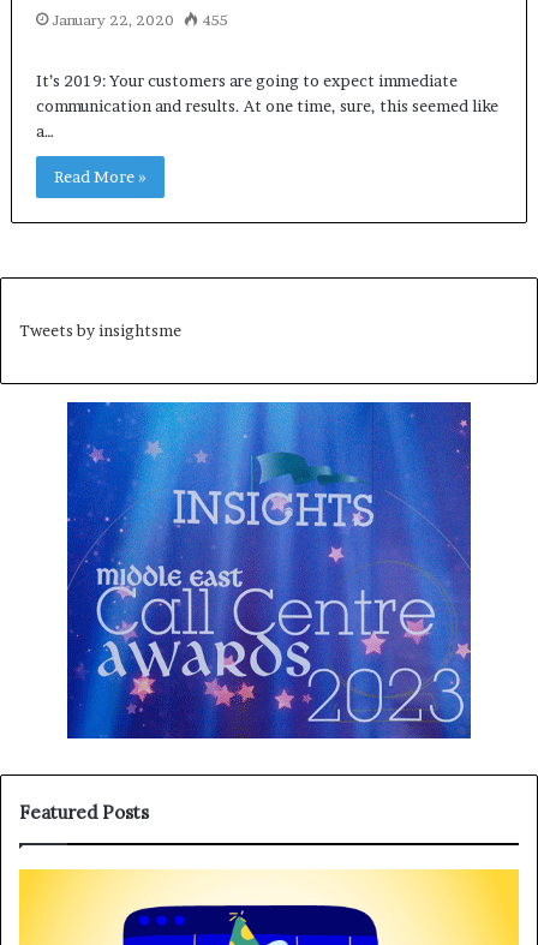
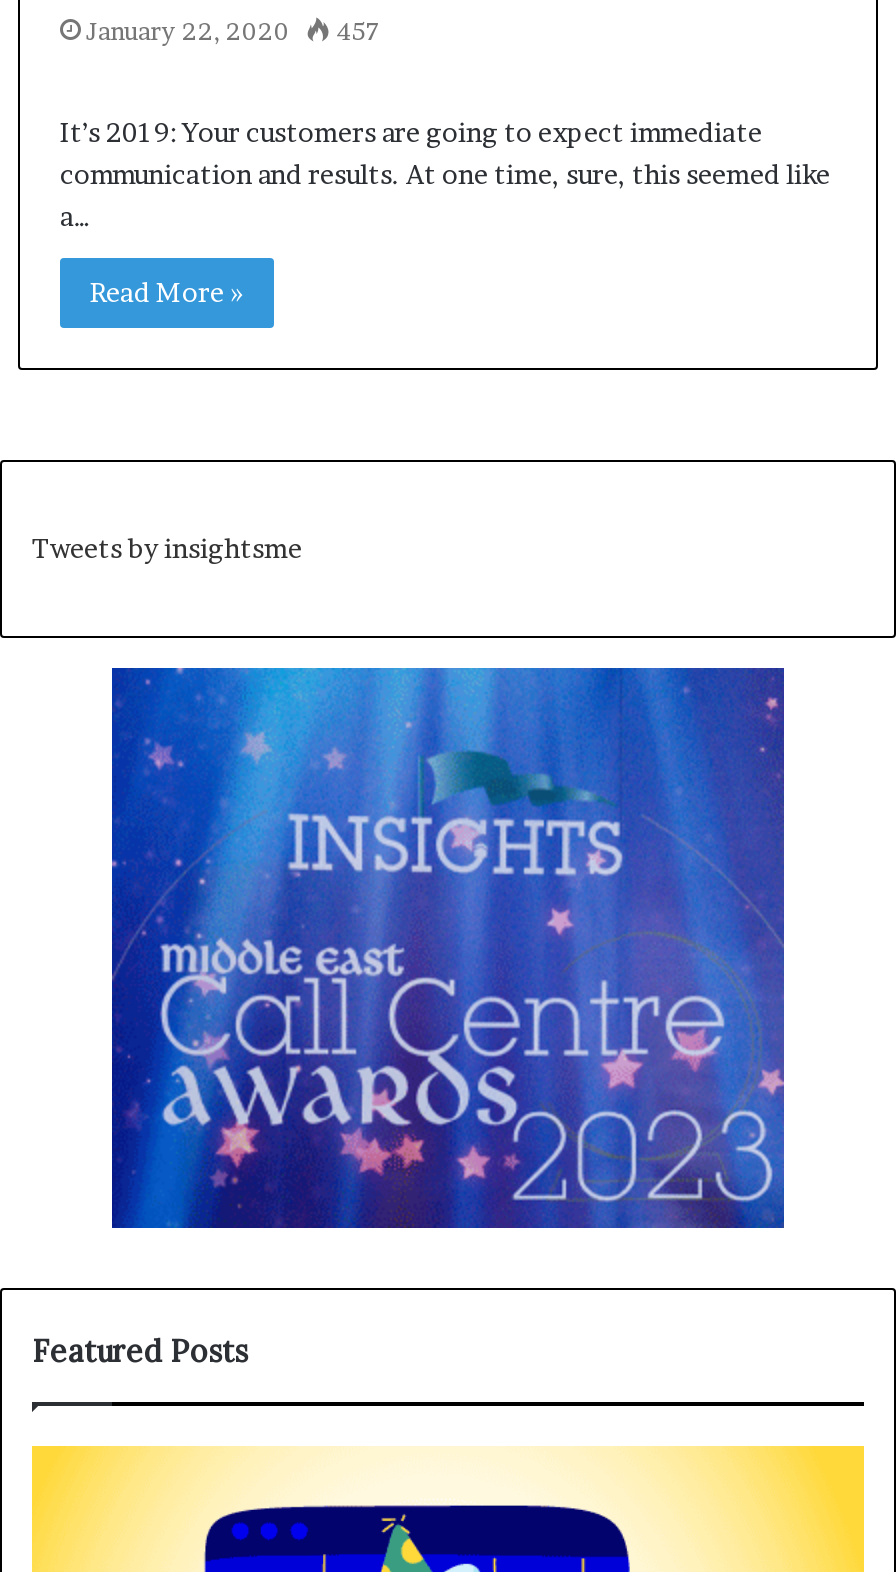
[52,11,228,29] January 22, 2020 455 -> [86,16,380,46] January 22, 2020 457

